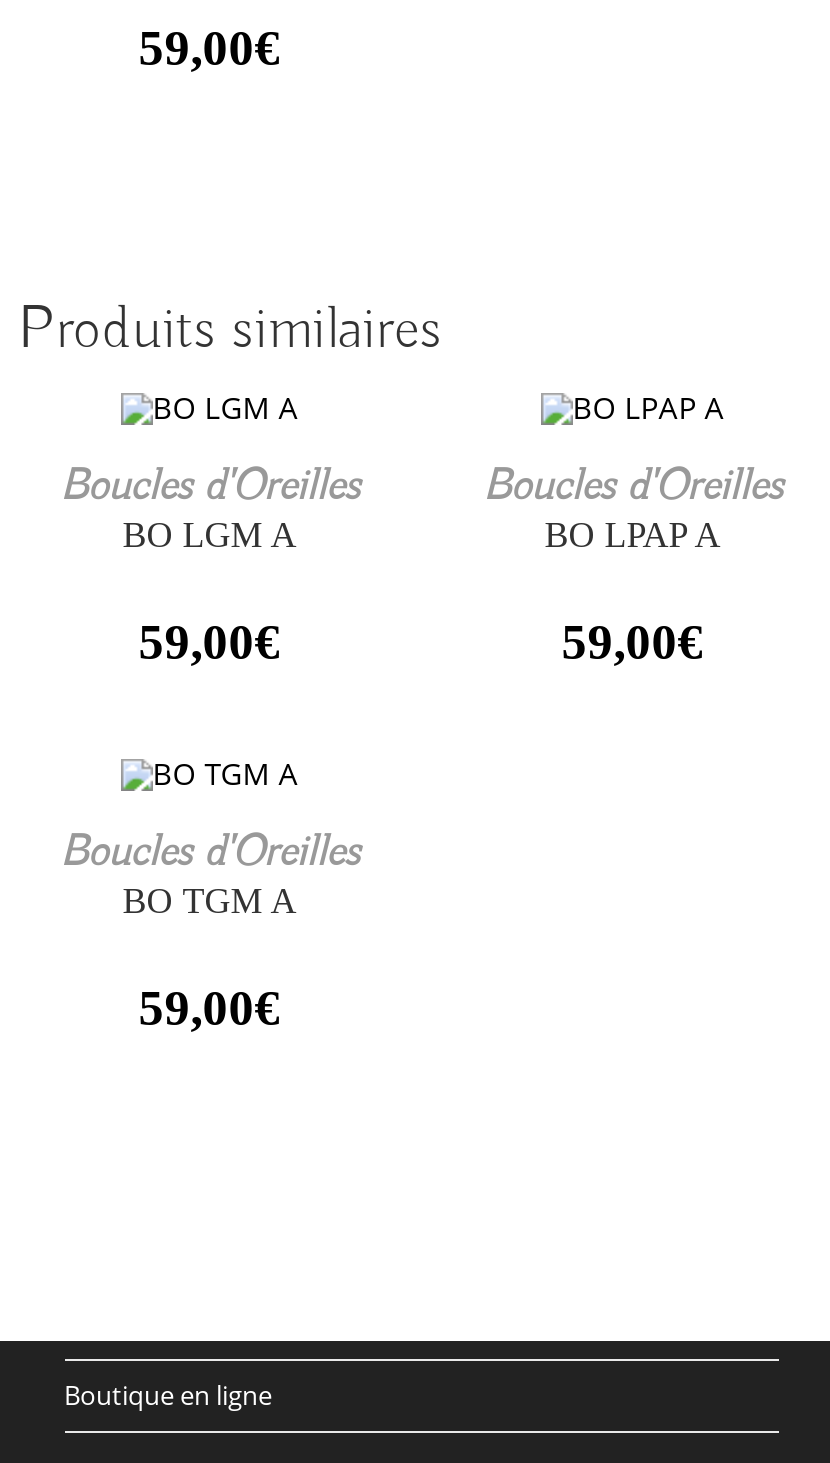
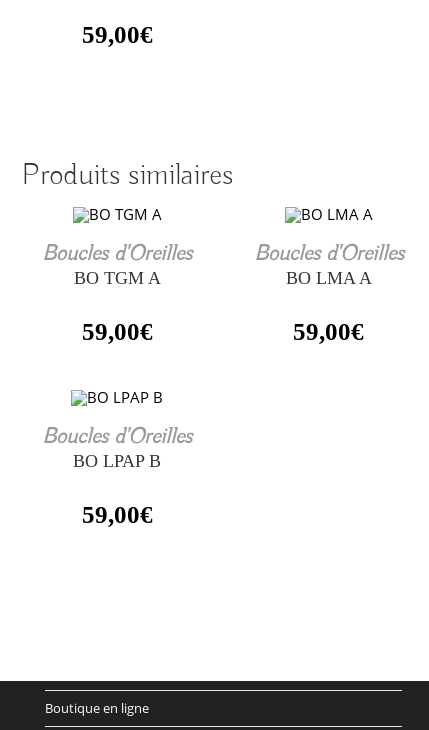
[122,515,296,555] BO LGM A -> none
[545,515,721,555] BO LPAP A -> [286,268,372,288] BO LMA A
none -> [73,451,161,471] BO LPAP B
moved [122,880,296,920] -> [74,268,161,288]: BO TGM A

